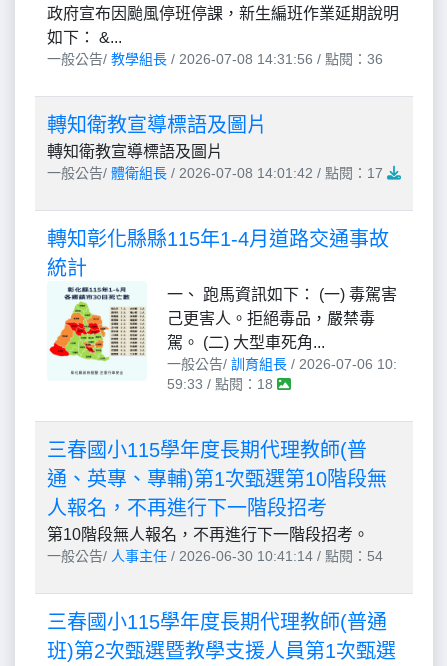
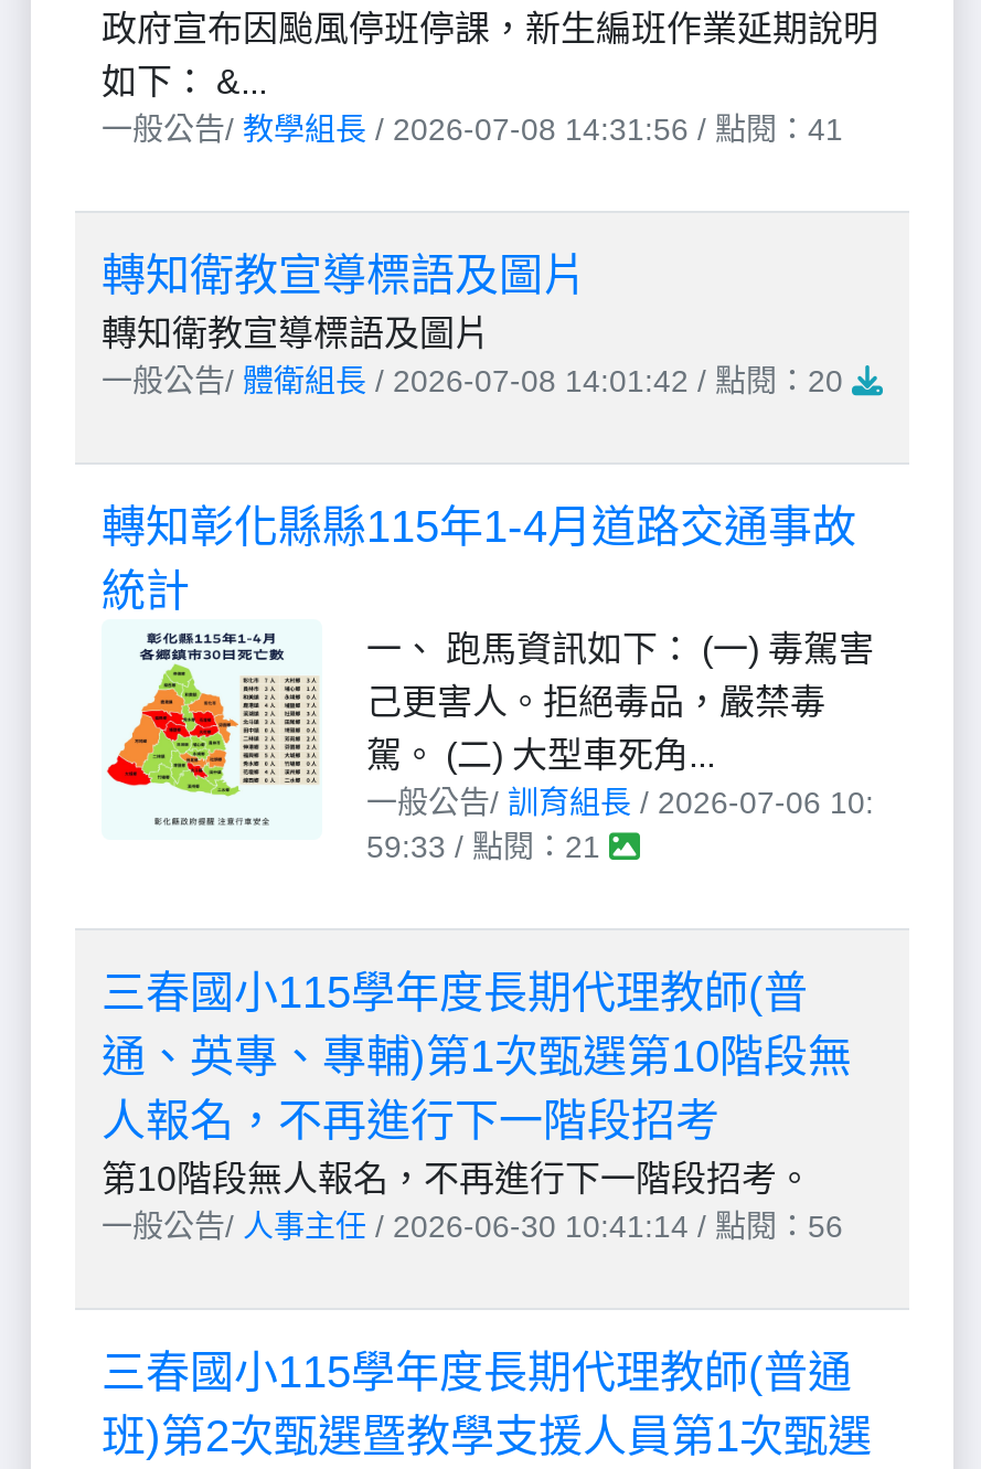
[47,51,383,67] 一般公告/教學組長/ 2026-07-08 14:31:56 / 點閱：36 -> [102,111,843,146] 一般公告/教學組長/ 2026-07-08 14:31:56 / 點閱：41
[47,165,387,181] 一般公告/體衛組長/ 2026-07-08 14:01:42 / 點閱：17 -> [102,362,852,398] 一般公告/體衛組長/ 2026-07-08 14:01:42 / 點閱：20
[167,376,277,392] 59:33 / 點閱：18 -> [366,828,609,864] 59:33 / 點閱：21
[47,548,383,564] 一般公告/人事主任/ 2026-06-30 10:41:14 / 點閱：54 -> [102,1208,843,1243] 一般公告/人事主任/ 2026-06-30 10:41:14 / 點閱：56

